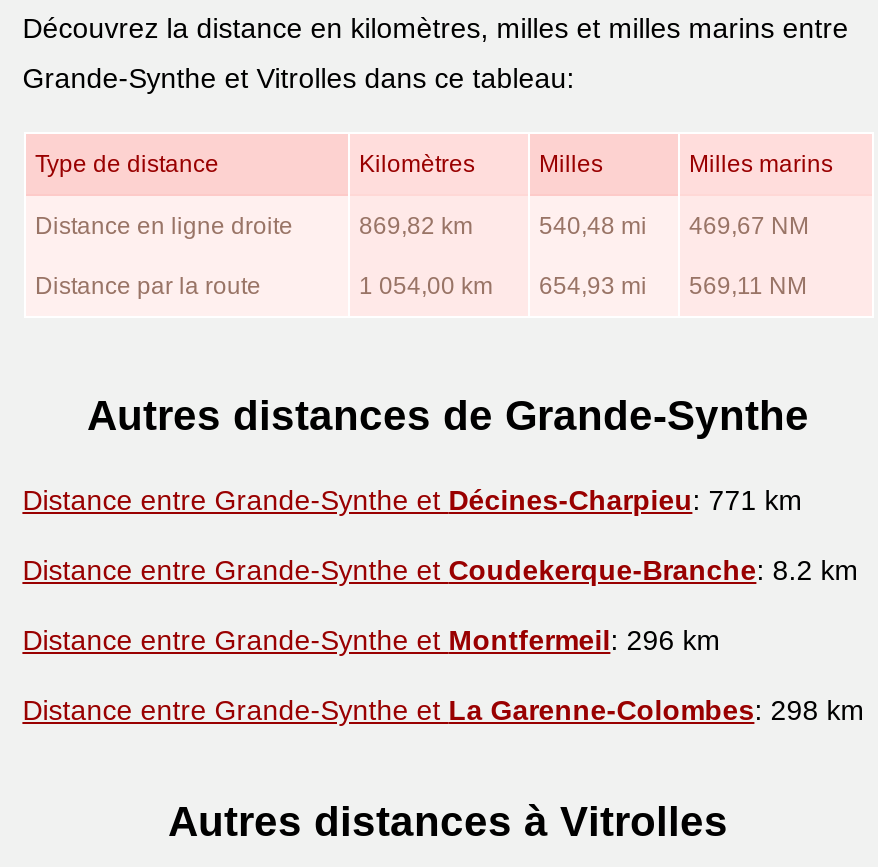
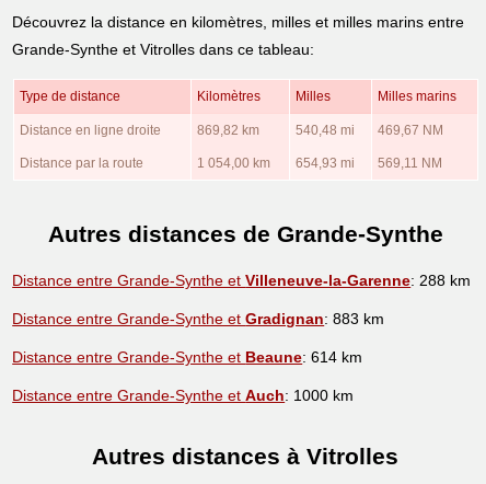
[22,483,802,515] Distance entre Grande-Synthe et Décines-Charpieu: 771 km -> [12,271,471,289] Distance entre Grande-Synthe et Villeneuve-la-Garenne: 288 km
[22,553,858,585] Distance entre Grande-Synthe et Coudekerque-Branche: 8.2 km -> [12,309,384,327] Distance entre Grande-Synthe et Gradignan: 883 km
[22,623,720,655] Distance entre Grande-Synthe et Montfermeil: 296 km -> [12,348,363,365] Distance entre Grande-Synthe et Beaune: 614 km
[22,693,864,725] Distance entre Grande-Synthe et La Garenne-Colombes: 298 km -> [12,386,354,404] Distance entre Grande-Synthe et Auch: 1000 km

